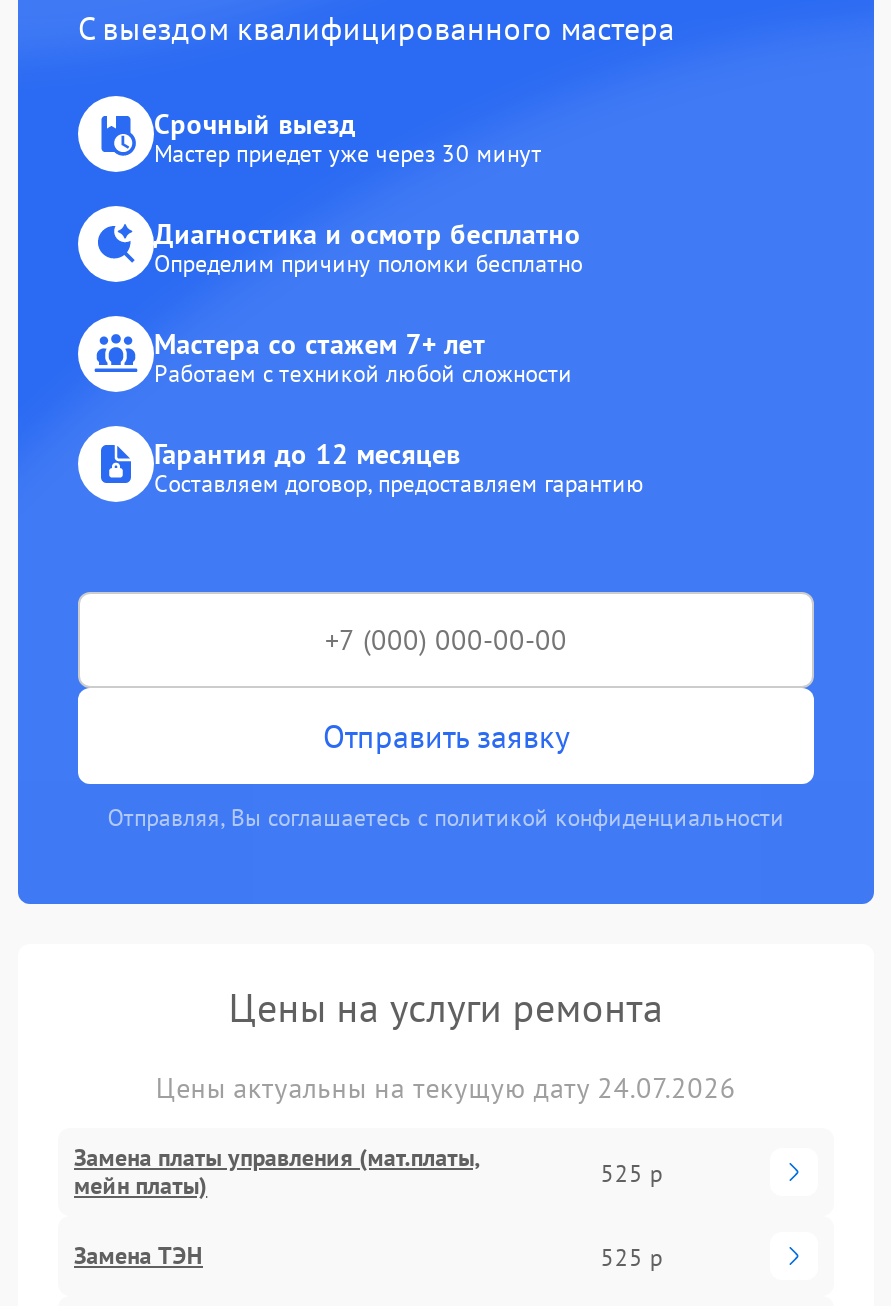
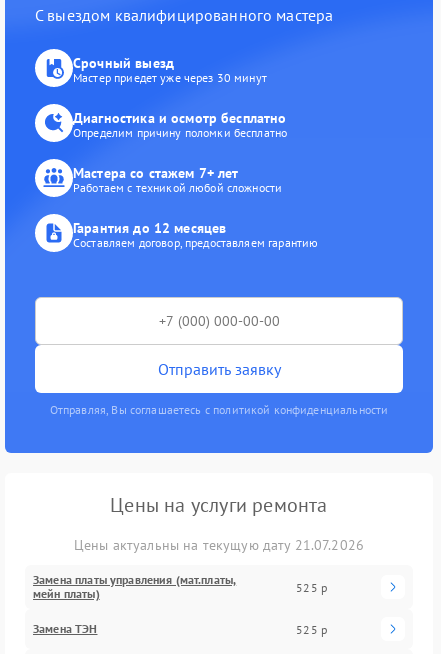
[156,1071,736,1107] Цены актуальны на текущую дату 24.07.2026 -> [74,536,364,554] Цены актуальны на текущую дату 21.07.2026

